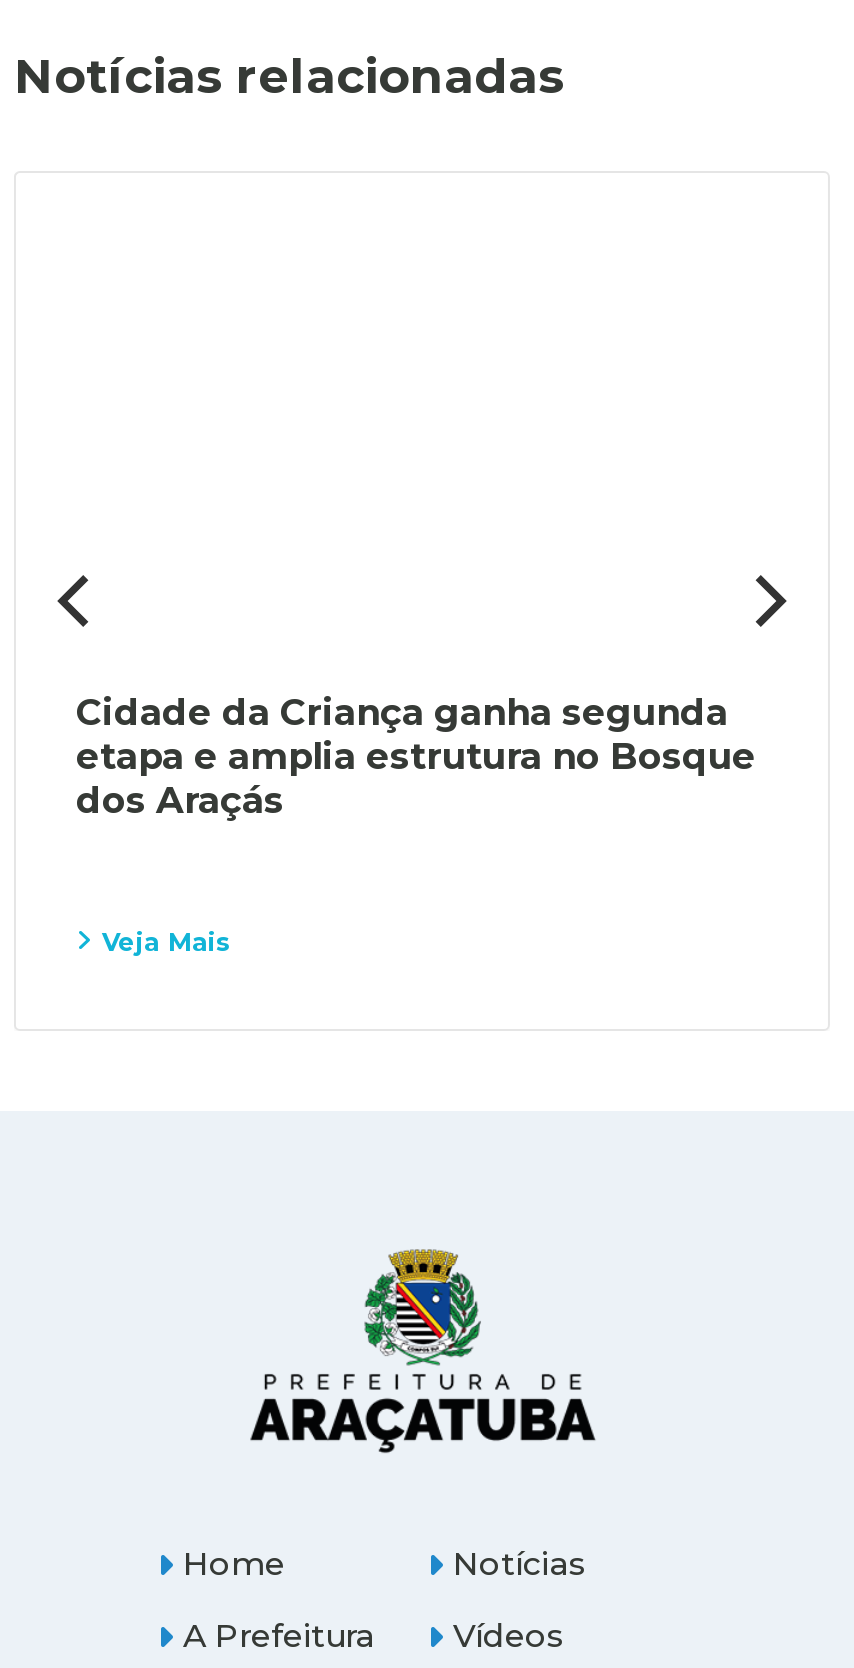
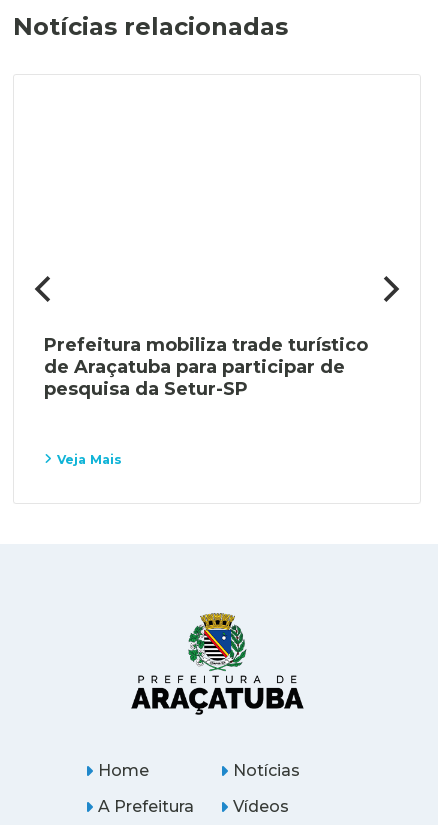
[76,690,756,822] Cidade da Criança ganha segunda | etapa e amplia estrutura no Bosque | dos Araçás -> [44,334,368,400] Prefeitura mobiliza trade turístico | de Araçatuba para participar de | pesquisa da Setur-SP

